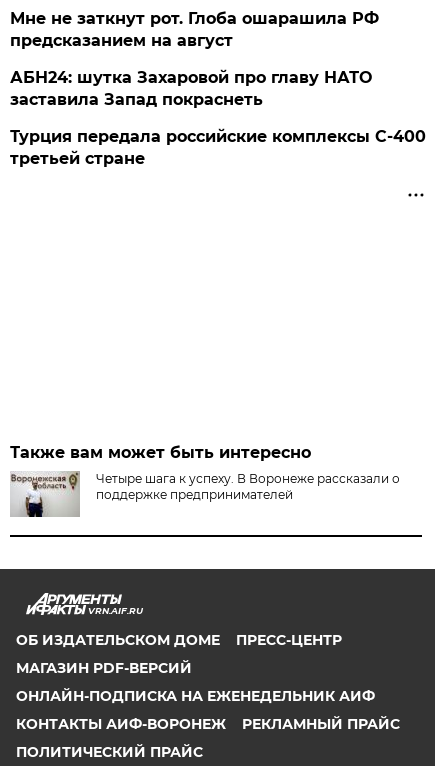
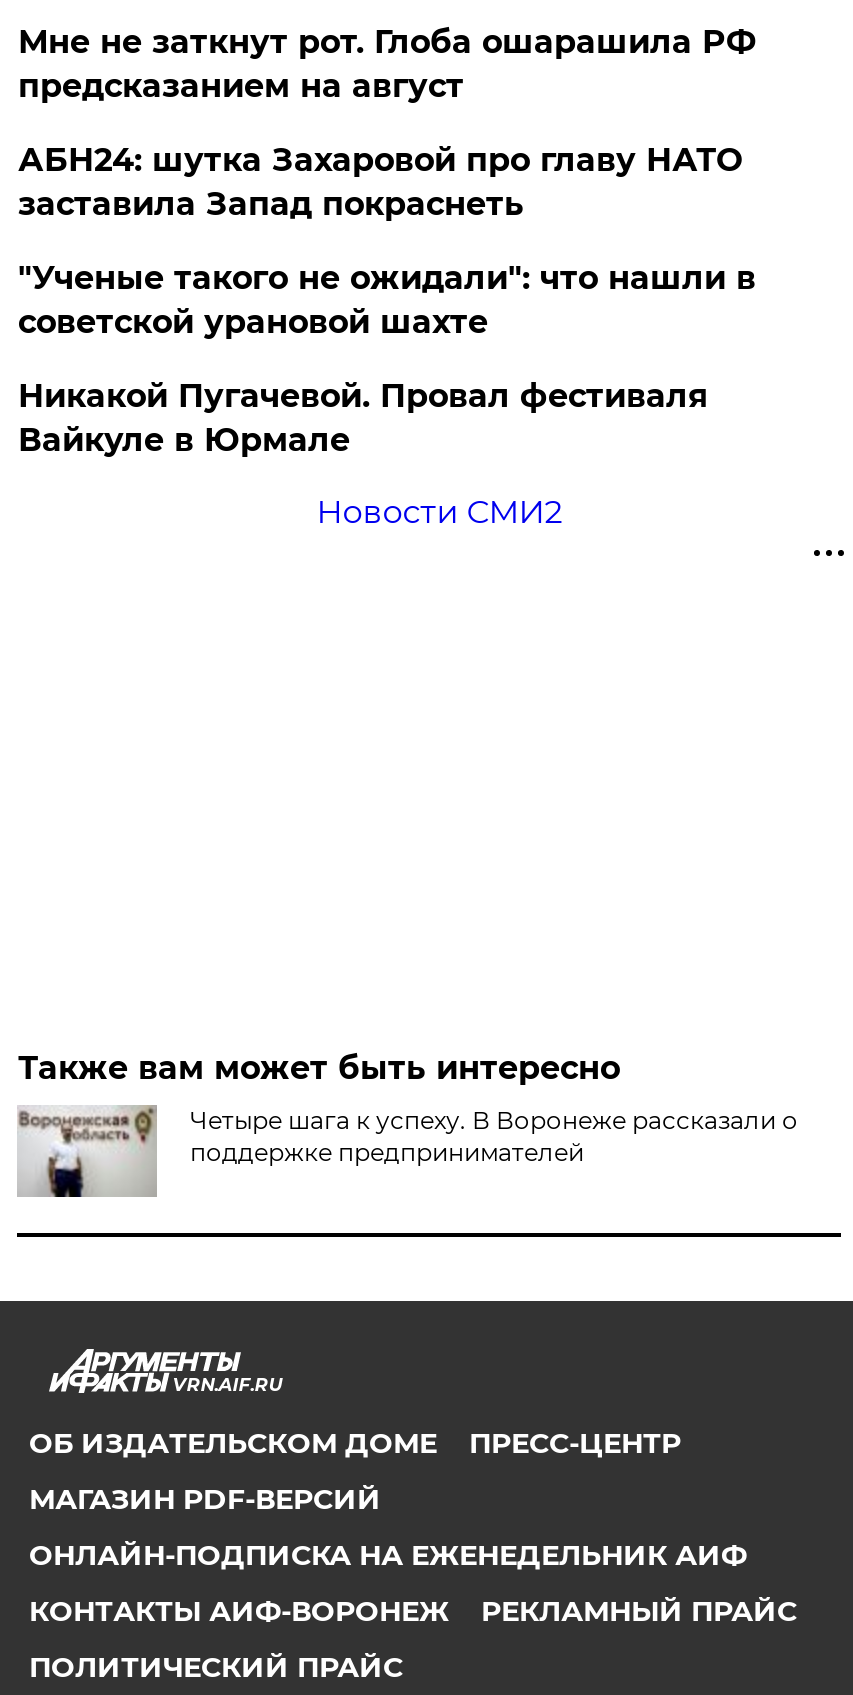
[10,127,426,168] Турция передала российские комплексы С-400 | третьей стране -> [18,258,756,530] "Ученые такого не ожидали": что нашли в | советской урановой шахте | Никакой Пугачевой. Провал фестиваля | Вайкуле в Юрмале | Новости СМИ2

